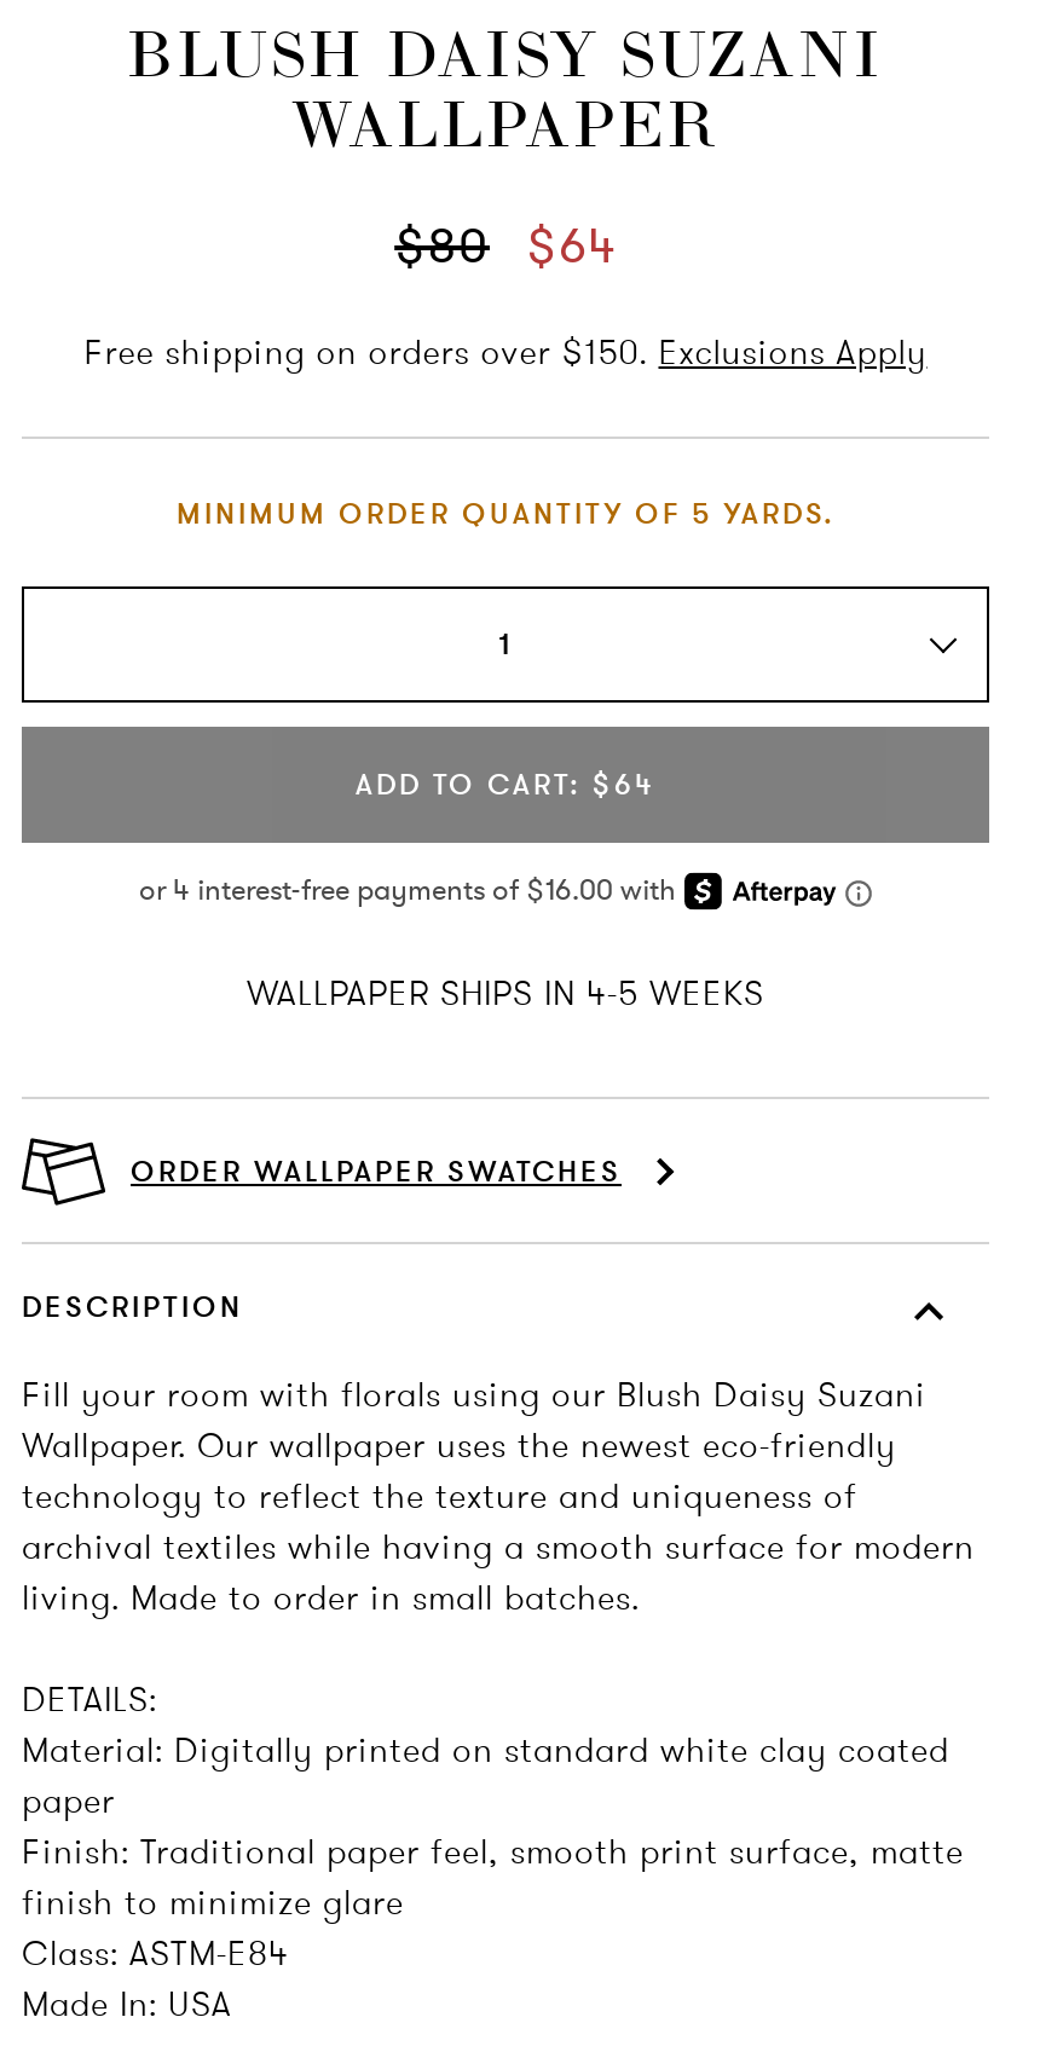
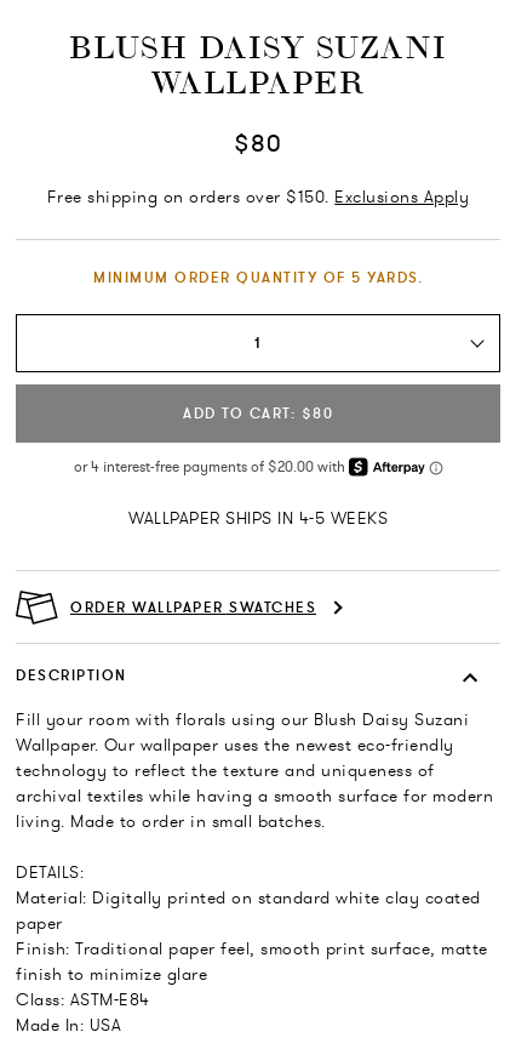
[394,215,617,277] $80 $64 -> [234,128,282,159] $80
[356,766,655,802] ADD TO CART: $64 -> [183,404,333,422] ADD TO CART: $80

